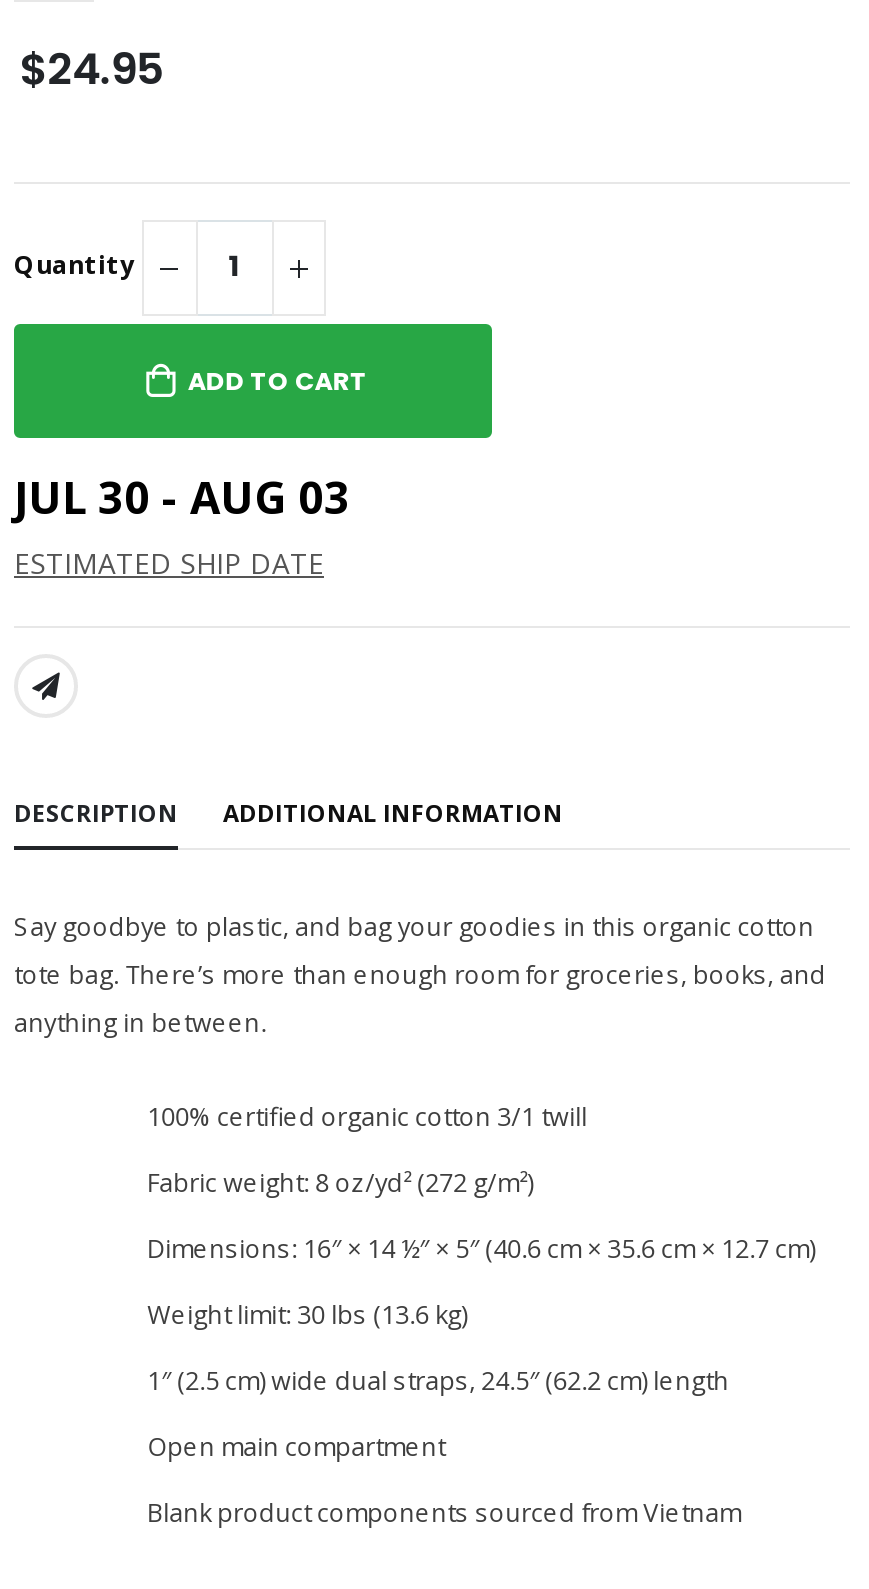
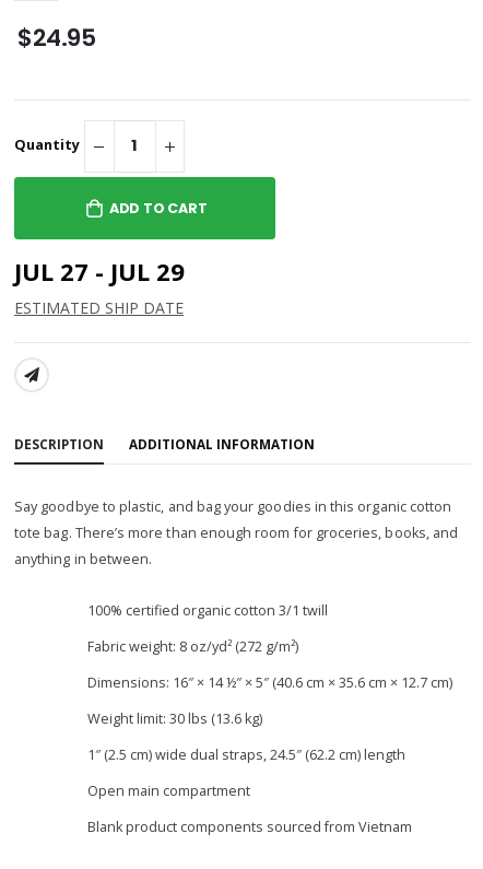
[14,467,350,527] JUL 30 - AUG 03 -> [14,255,185,288] JUL 27 - JUL 29

